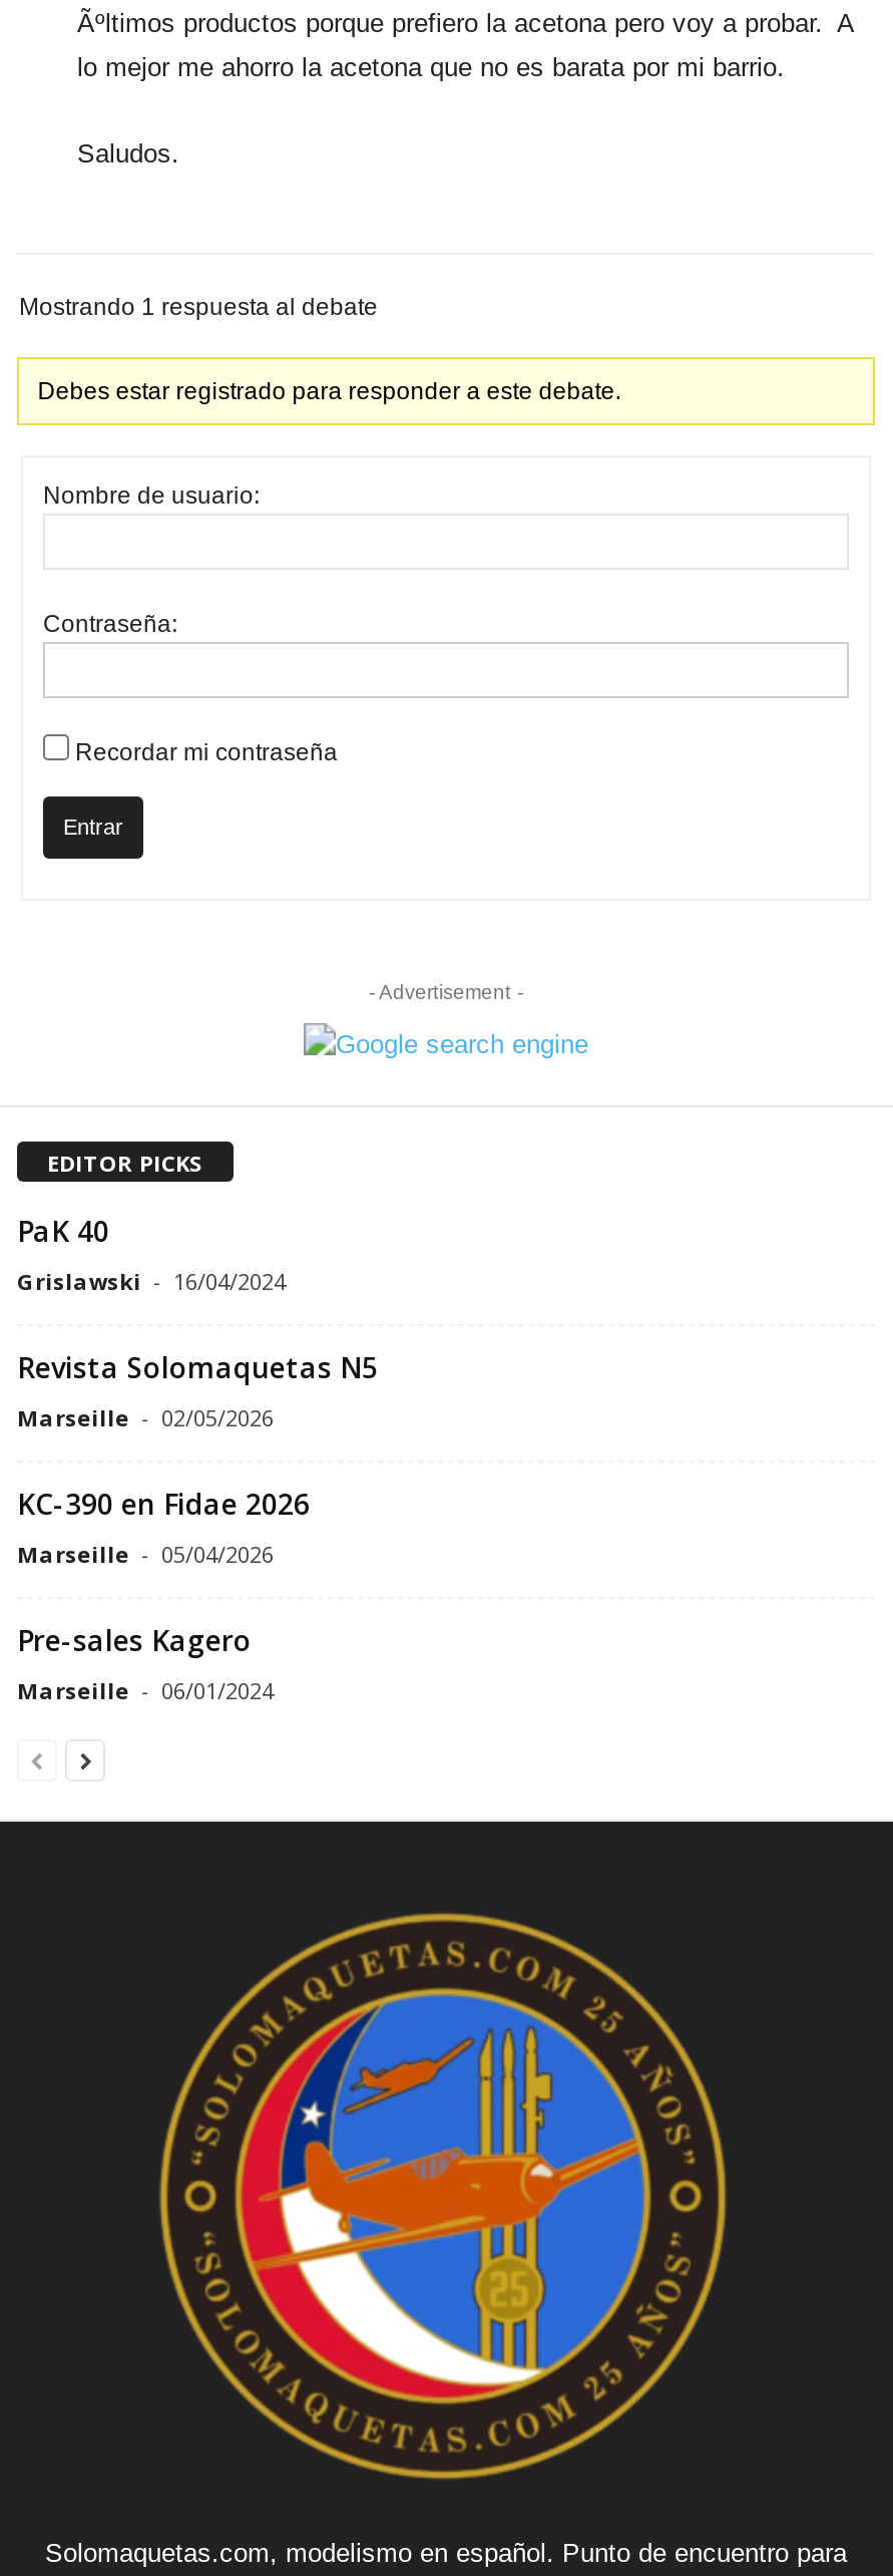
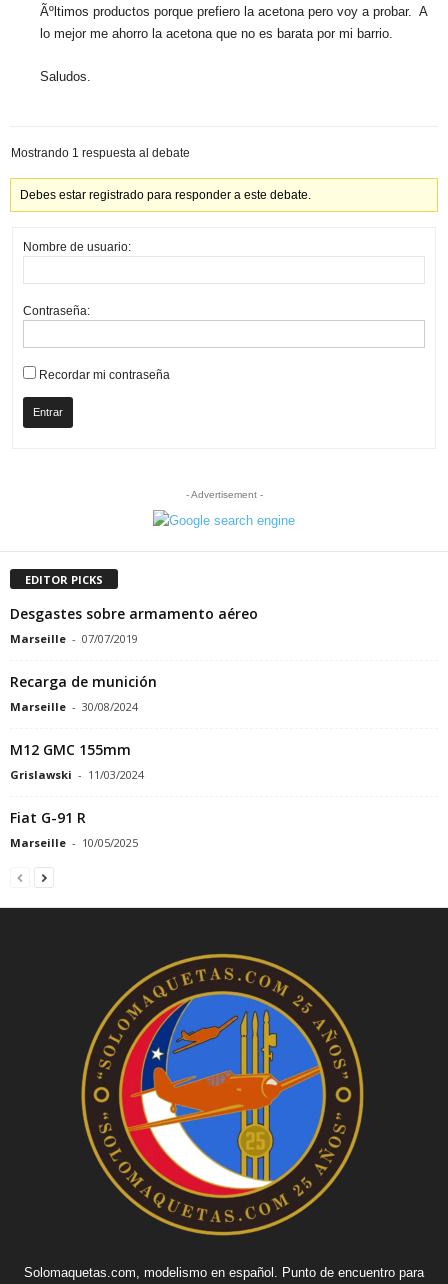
[17,1212,286,1296] PaK 40 | Grislawski - 16/04/2024 -> [10,604,258,646] Desgastes sobre armamento aéreo | Marseille - 07/07/2019
[17,1348,378,1432] Revista Solomaquetas N5 | Marseille - 02/05/2026 -> [10,672,157,714] Recarga de munición | Marseille - 30/08/2024
[17,1484,310,1569] KC-390 en Fidae 2026 | Marseille - 05/04/2026 -> [10,740,144,782] M12 GMC 155mm | Grislawski - 11/03/2024
[17,1621,274,1705] Pre-sales Kagero | Marseille - 06/01/2024 -> [10,808,138,850] Fiat G-91 R | Marseille - 10/05/2025

